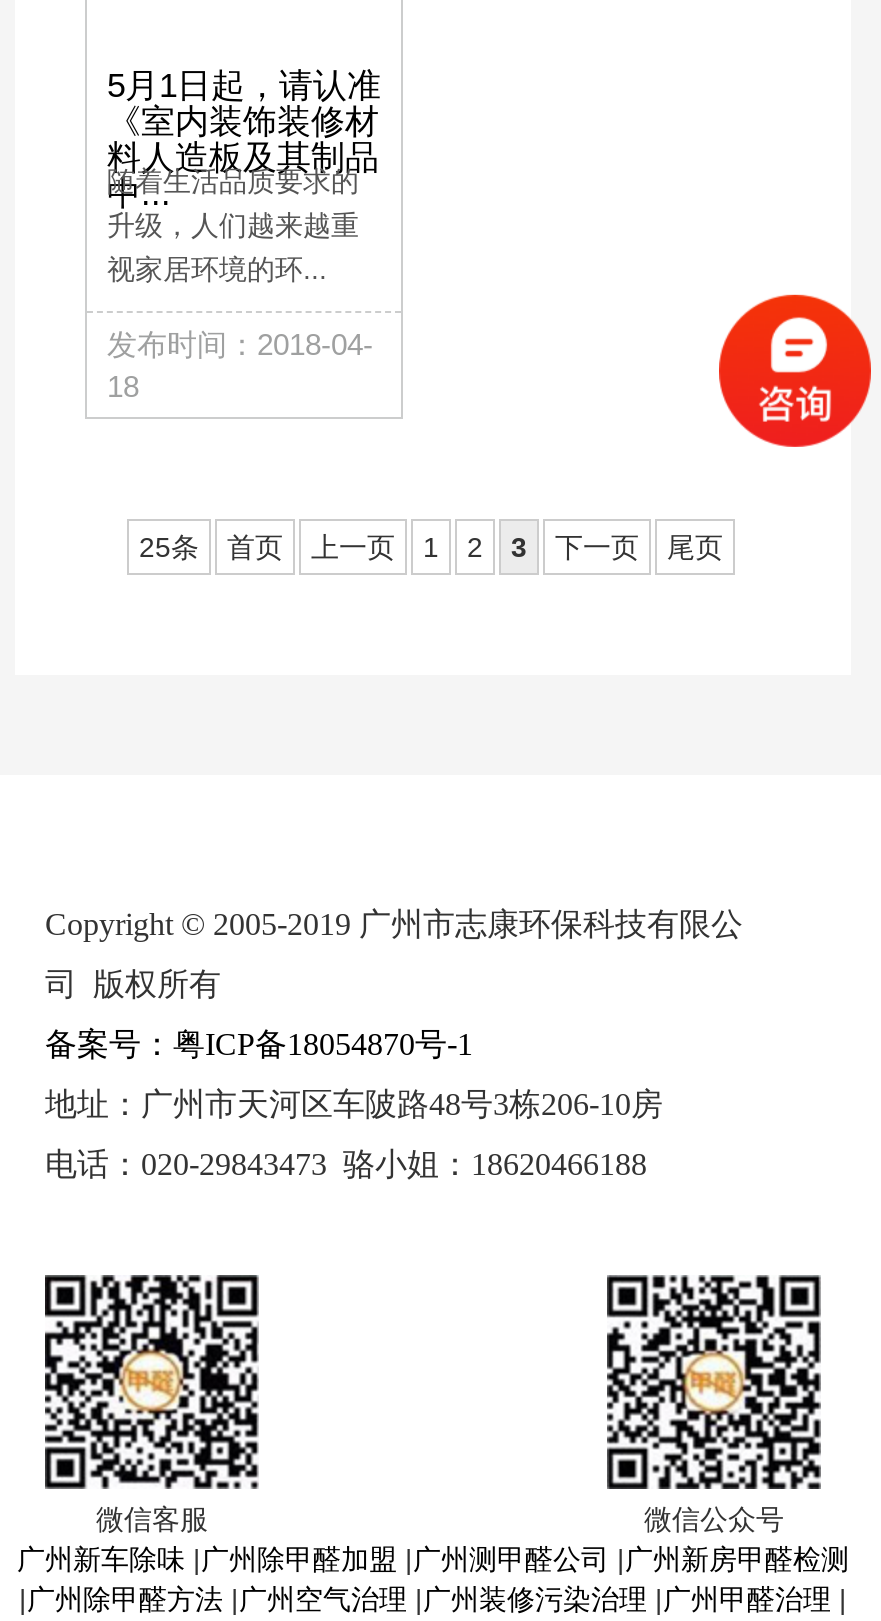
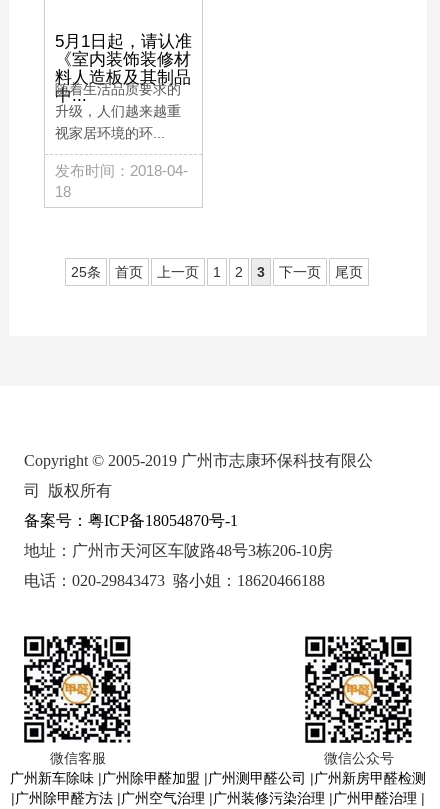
[717,293,873,449] [image] -> none

